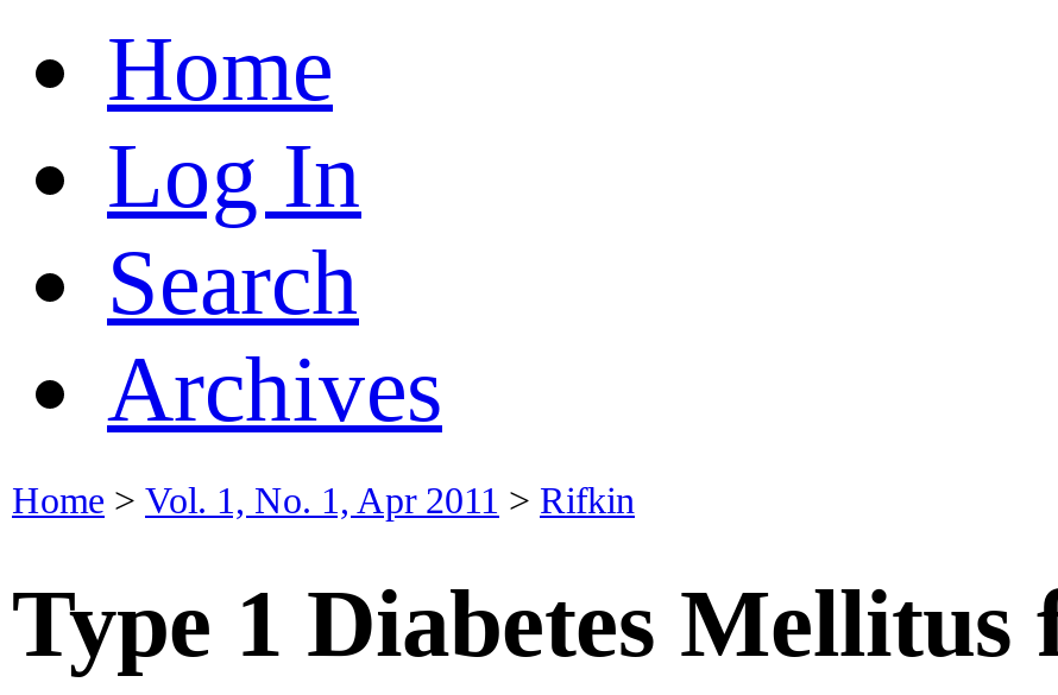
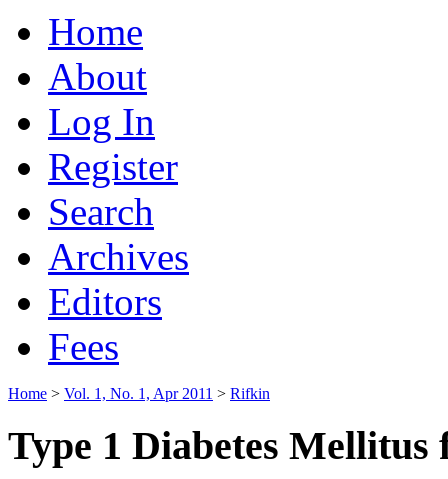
none -> [48,55,147,98] About
none -> [48,145,178,188] Register
none -> [48,280,162,368] Editors | Fees

